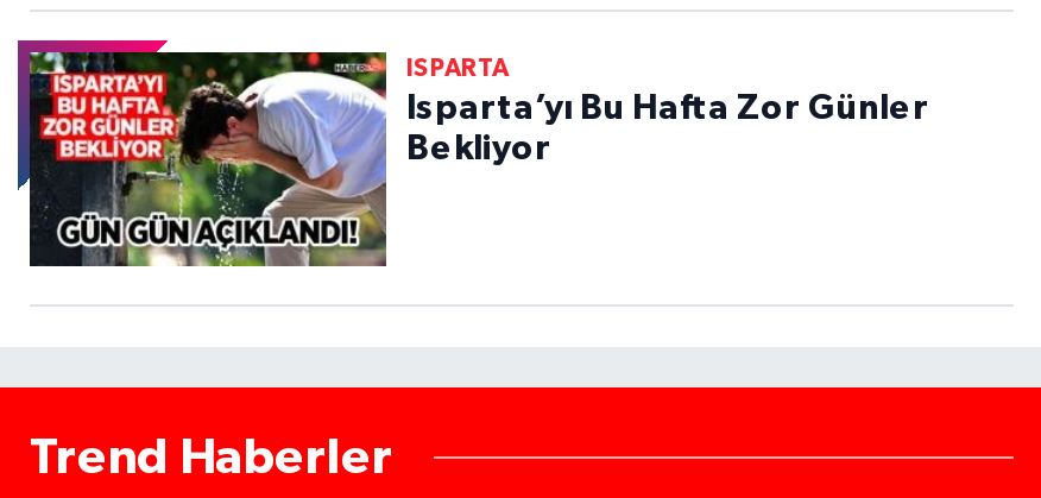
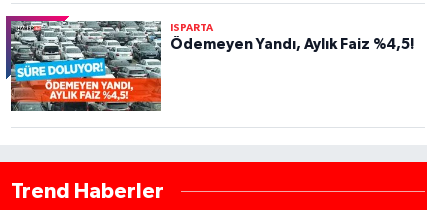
[27,50,929,269] [image] | Isparta’yı Bu Hafta Zor Günler | Bekliyor -> [10,20,413,112] [image] | Ödemeyen Yandı, Aylık Faiz %4,5!

